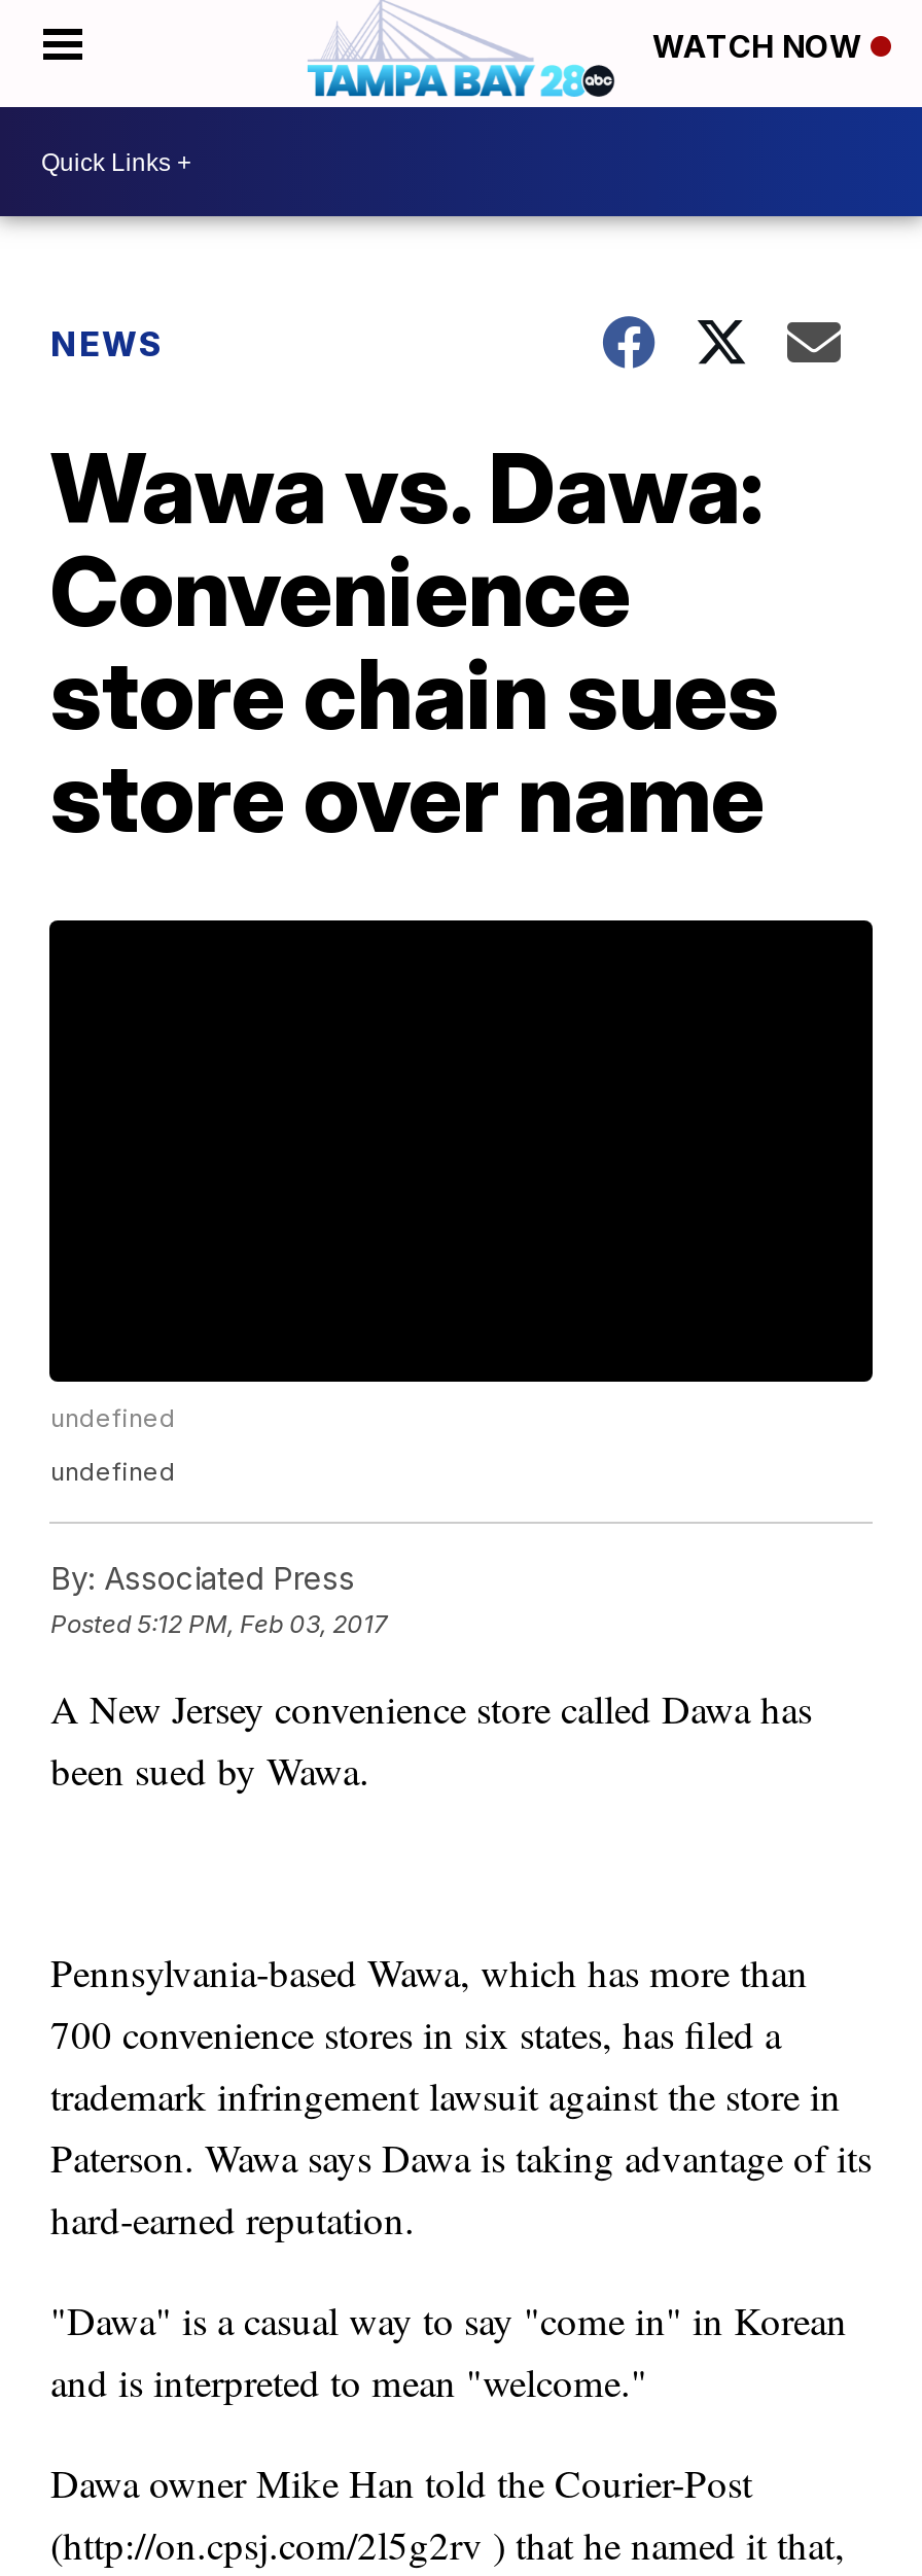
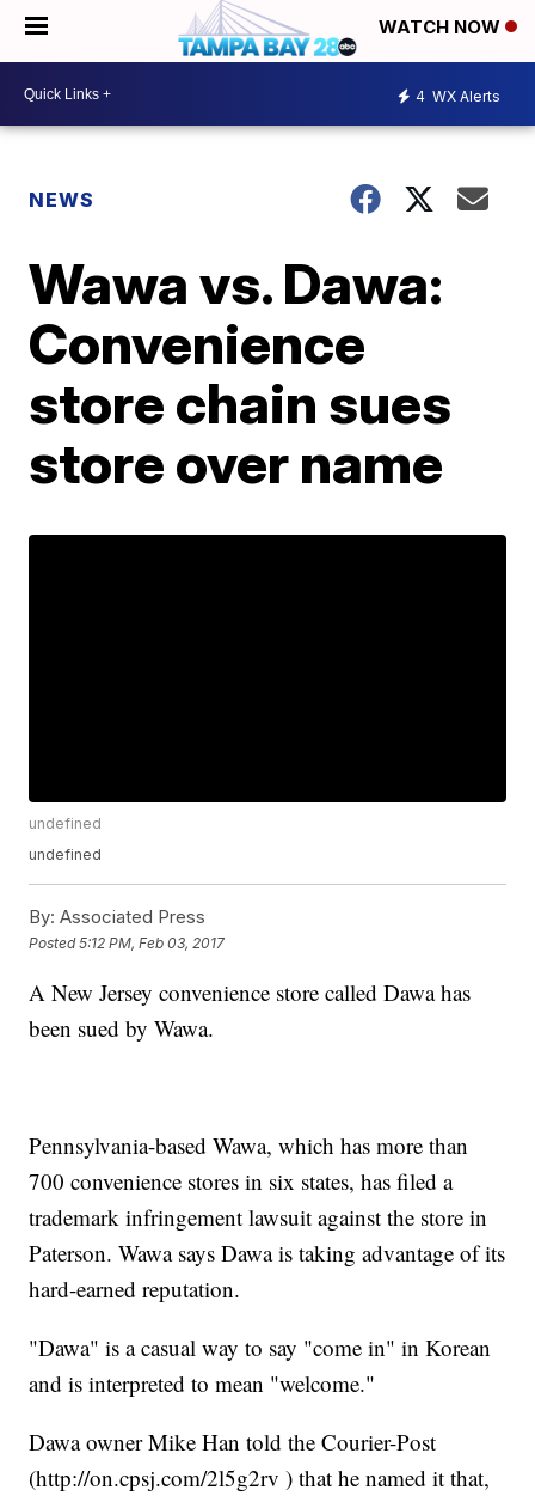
none -> [416,87,500,105] 4 WX Alerts

